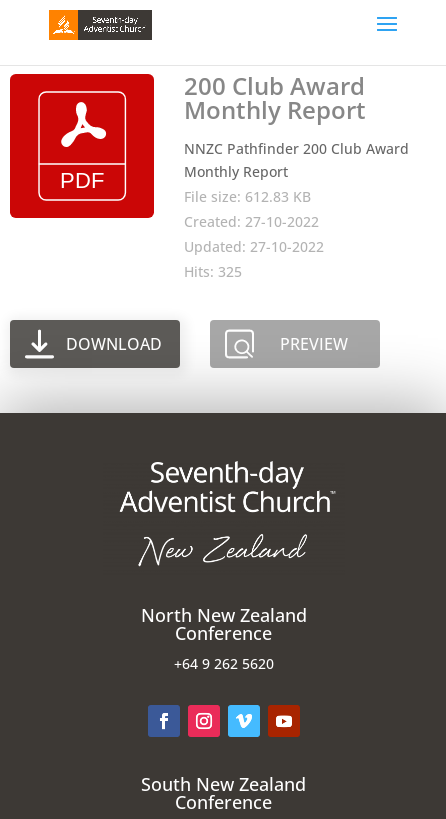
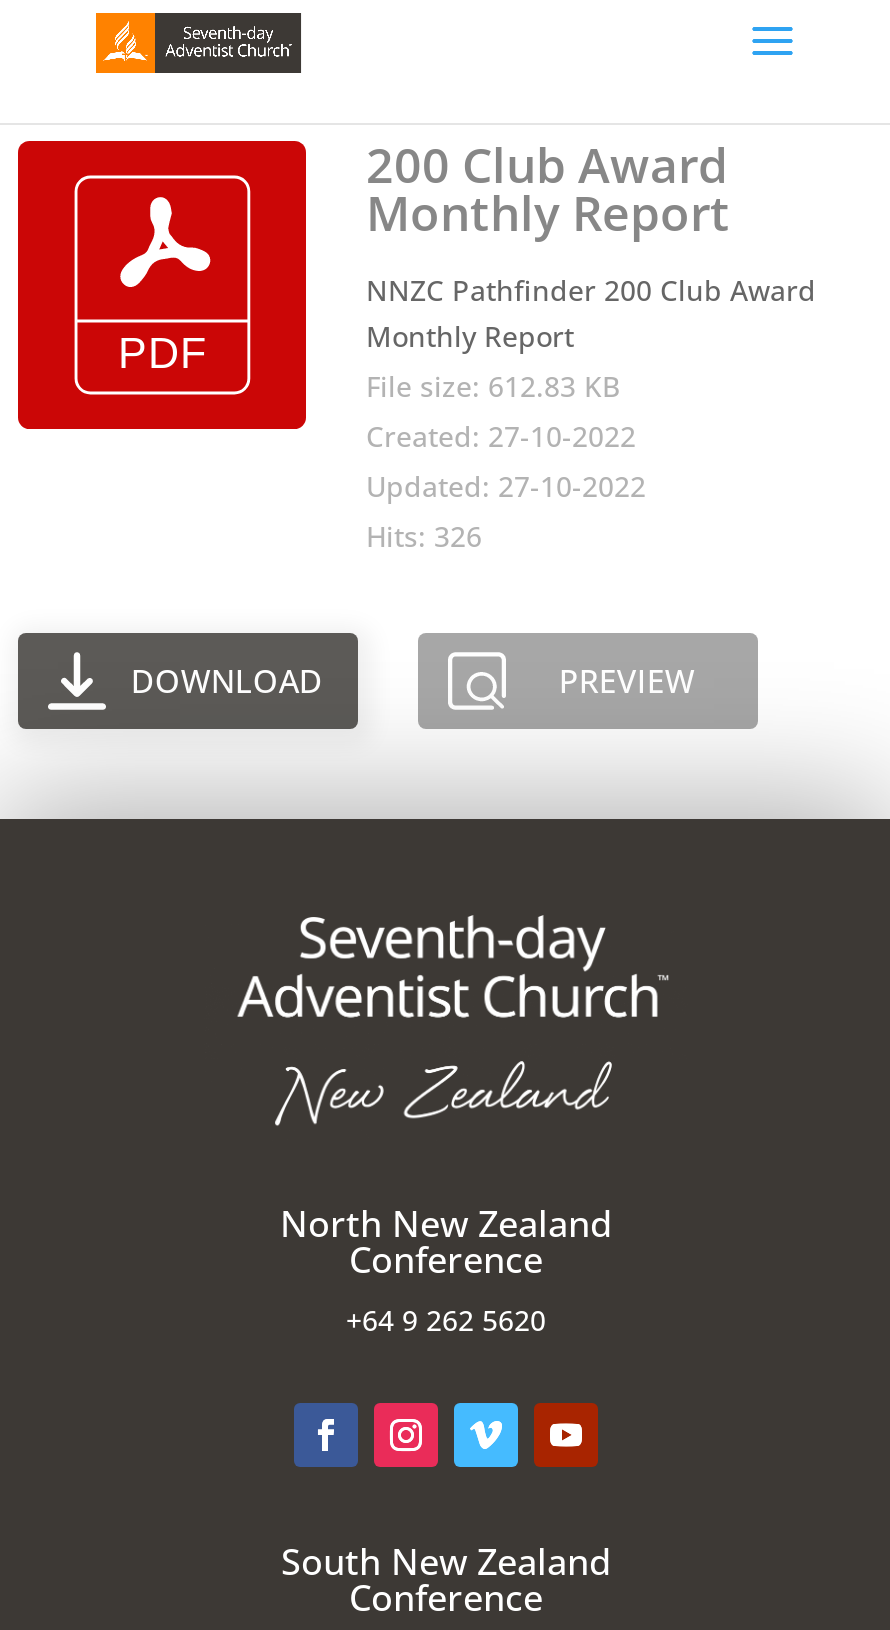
[184,262,242,281] Hits: 325 -> [366,517,482,555] Hits: 326

